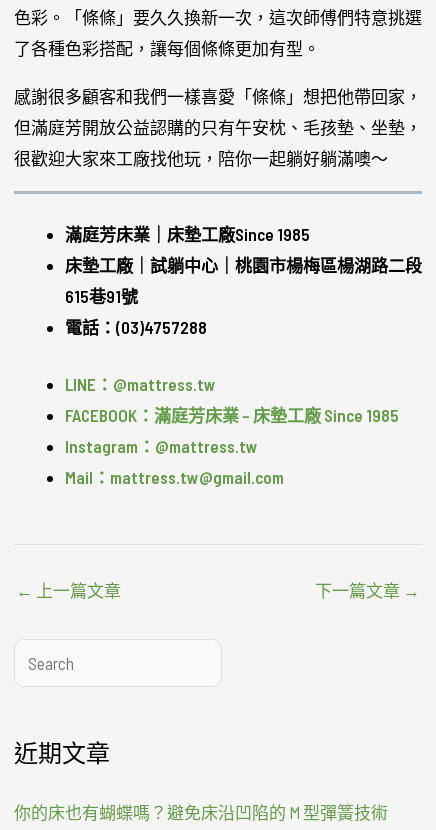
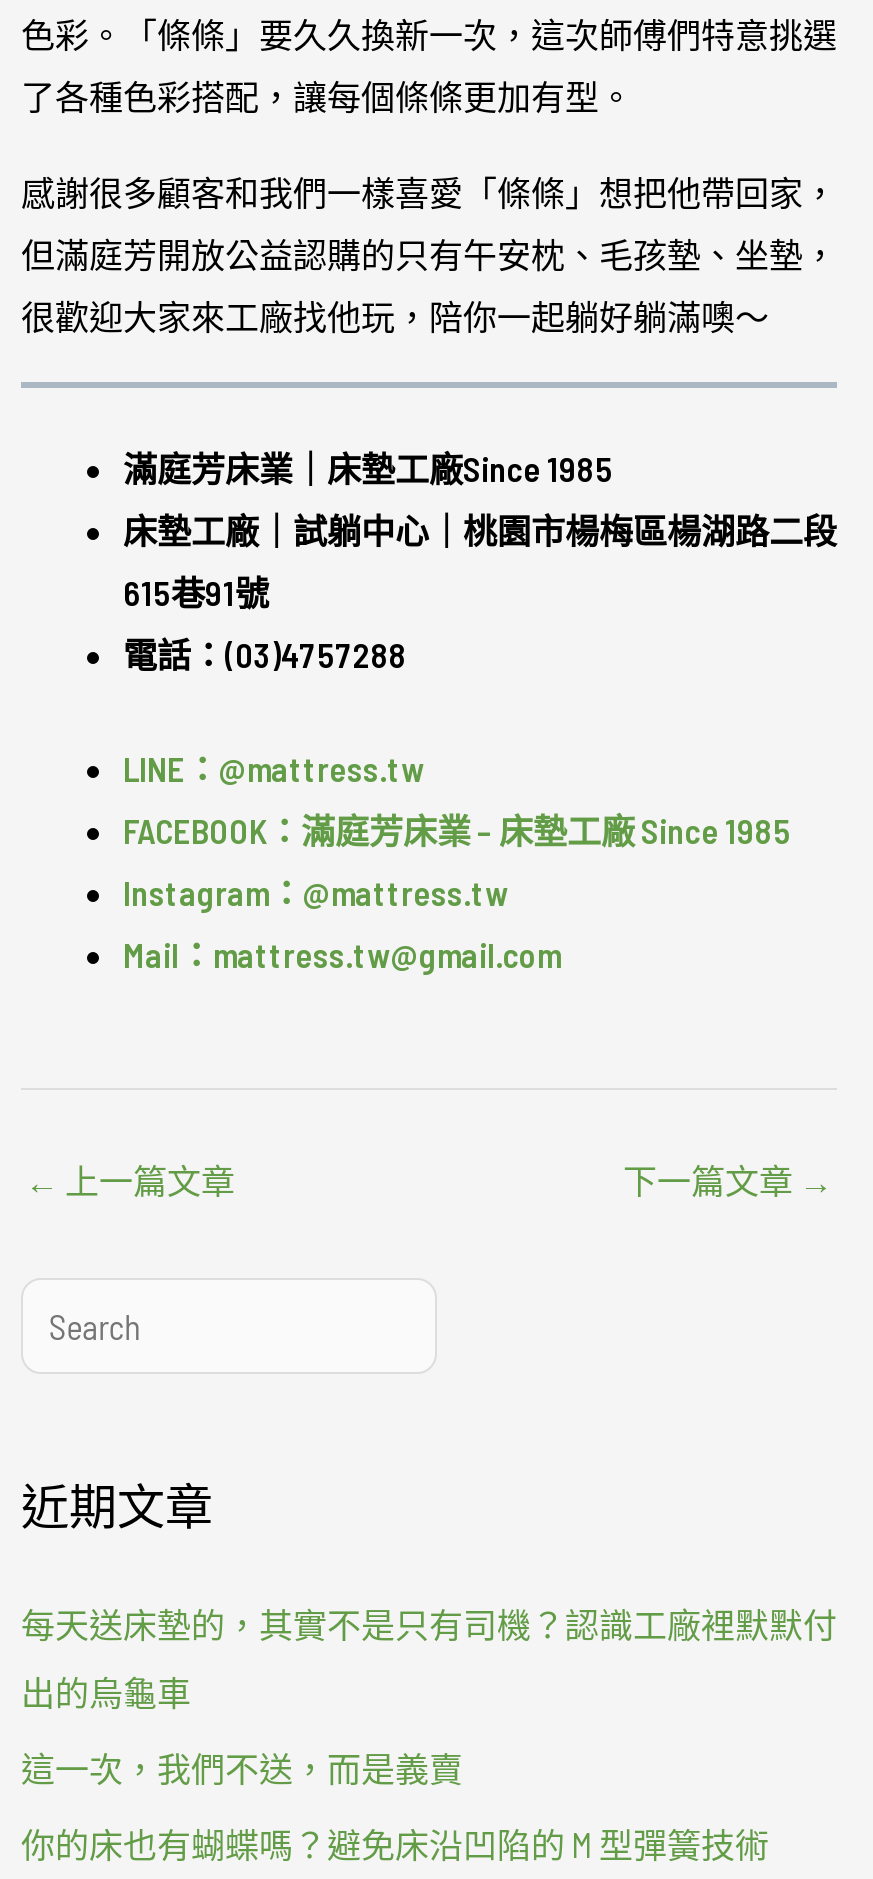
none -> [21,1603,837,1788] 每天送床墊的，其實不是只有司機？認識工廠裡默默付 | 出的烏龜車 | 這一次，我們不送，而是義賣

